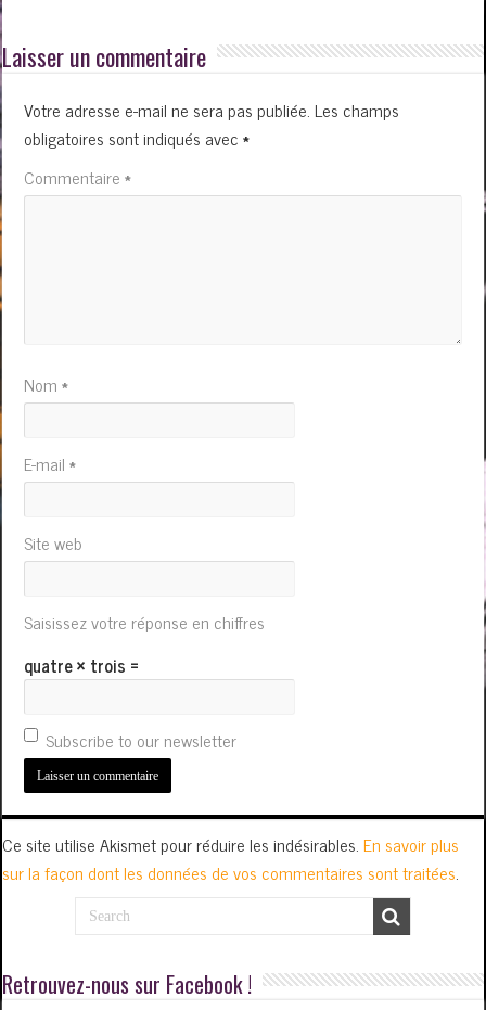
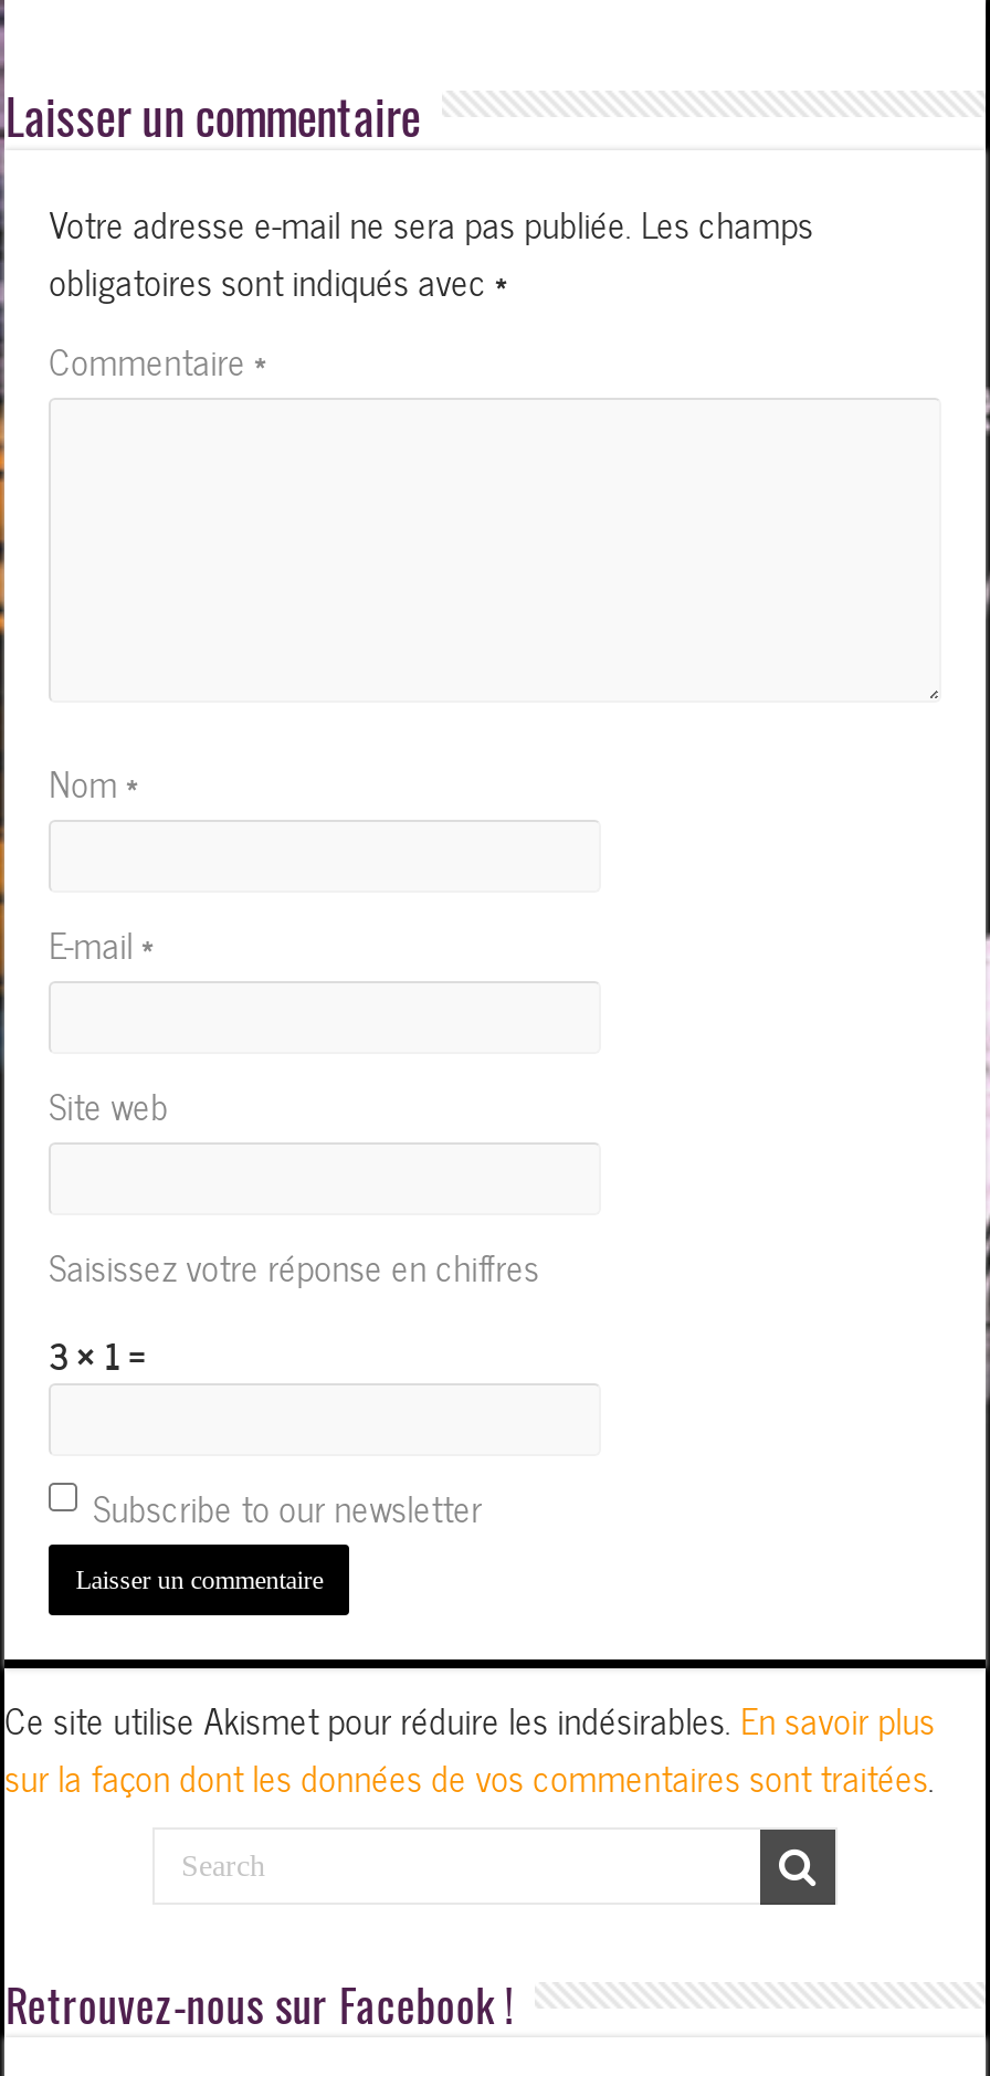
[24,651,139,679] quatre × trois = -> [49,1326,146,1383] 3 × 1 =

